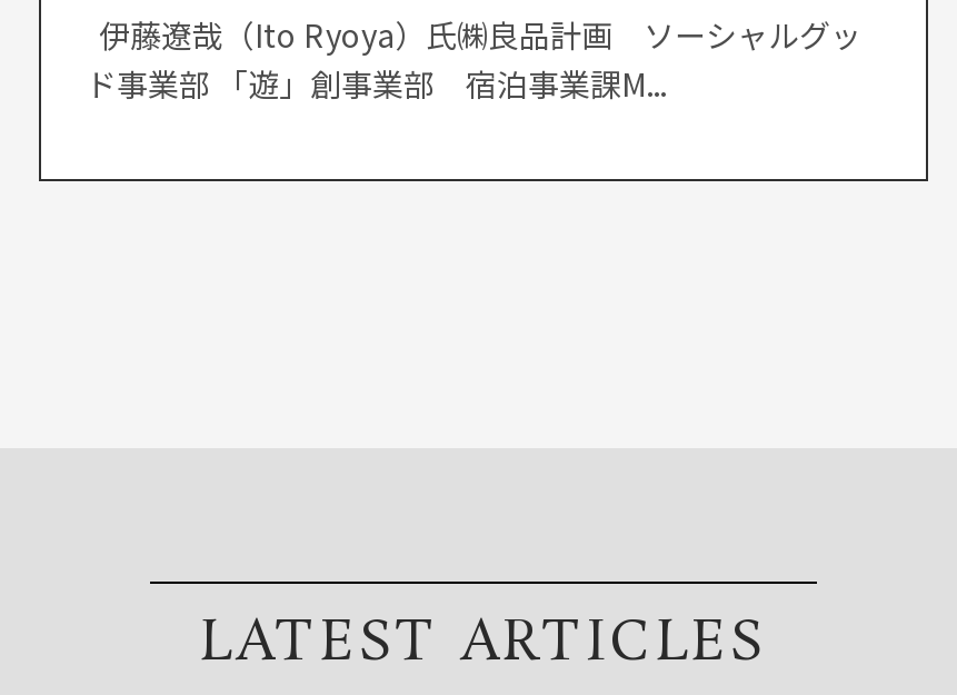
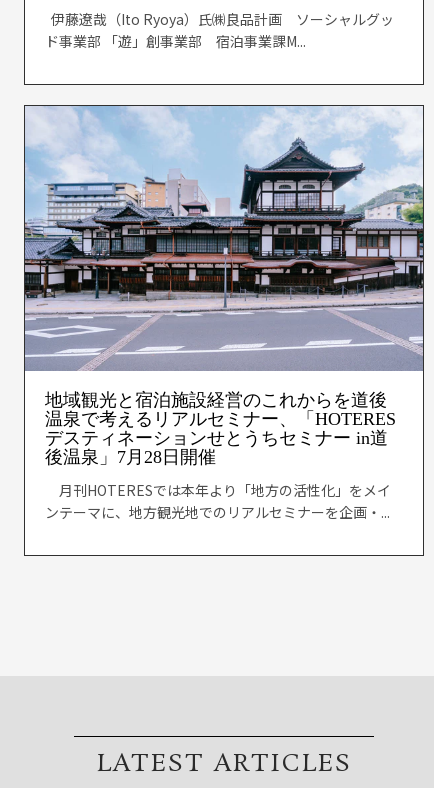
none -> [24,104,424,522] [image] | 地域観光と宿泊施設経営のこれからを道後 | 温泉で考えるリアルセミナー、「HOTERES | デスティネーションせとうちセミナー in道 | 後温泉」7月28日開催 | 月刊HOTERESでは本年より「地方の活性化」をメイ | ンテーマに、地方観光地でのリアルセミナーを企画・...

